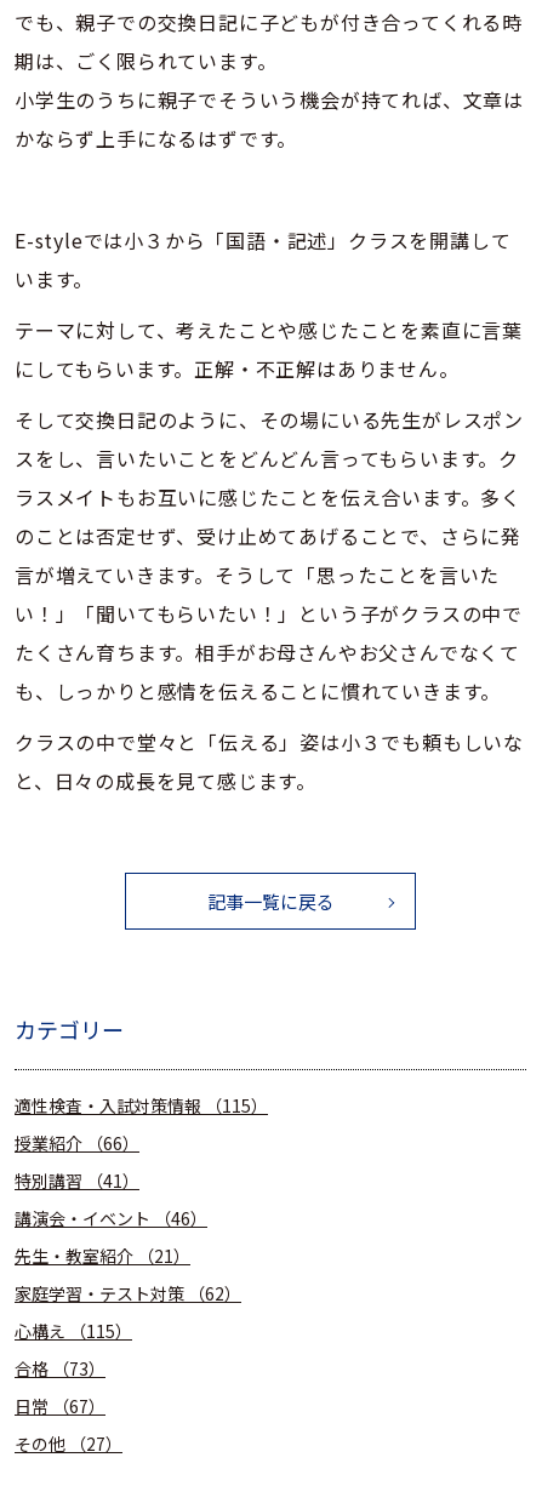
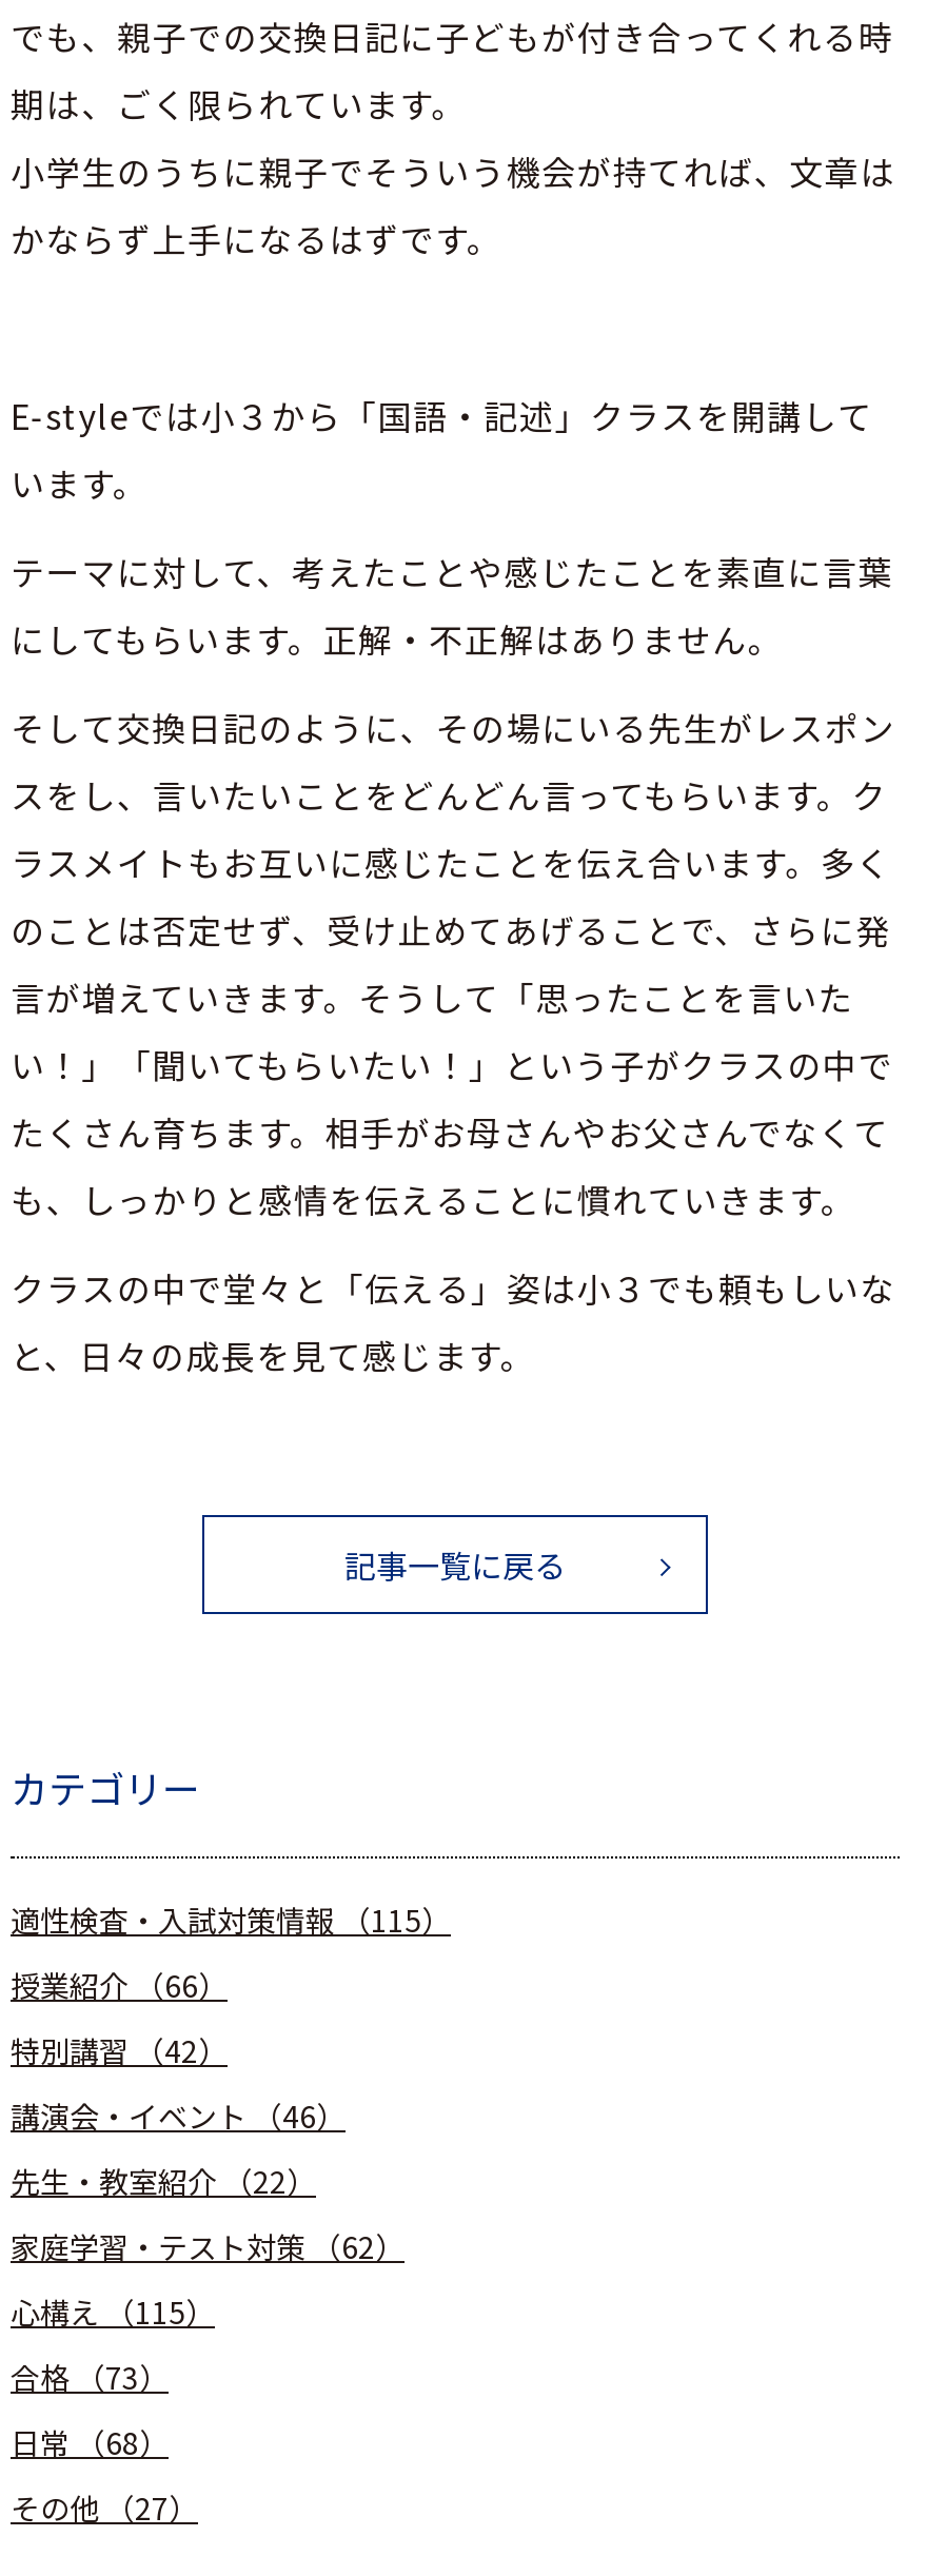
[15,1168,139,1193] 特別講習（41） -> [11,2029,228,2071] 特別講習（42）
[15,1244,190,1268] 先生・教室紹介（21） -> [11,2160,316,2202] 先生・教室紹介（22）
[15,1394,105,1418] 日常（67） -> [11,2421,169,2463] 日常（68）

